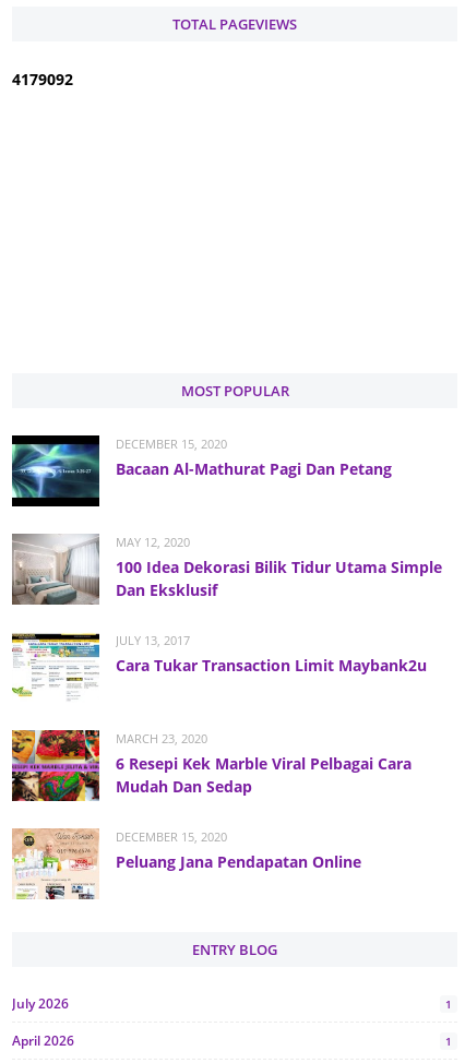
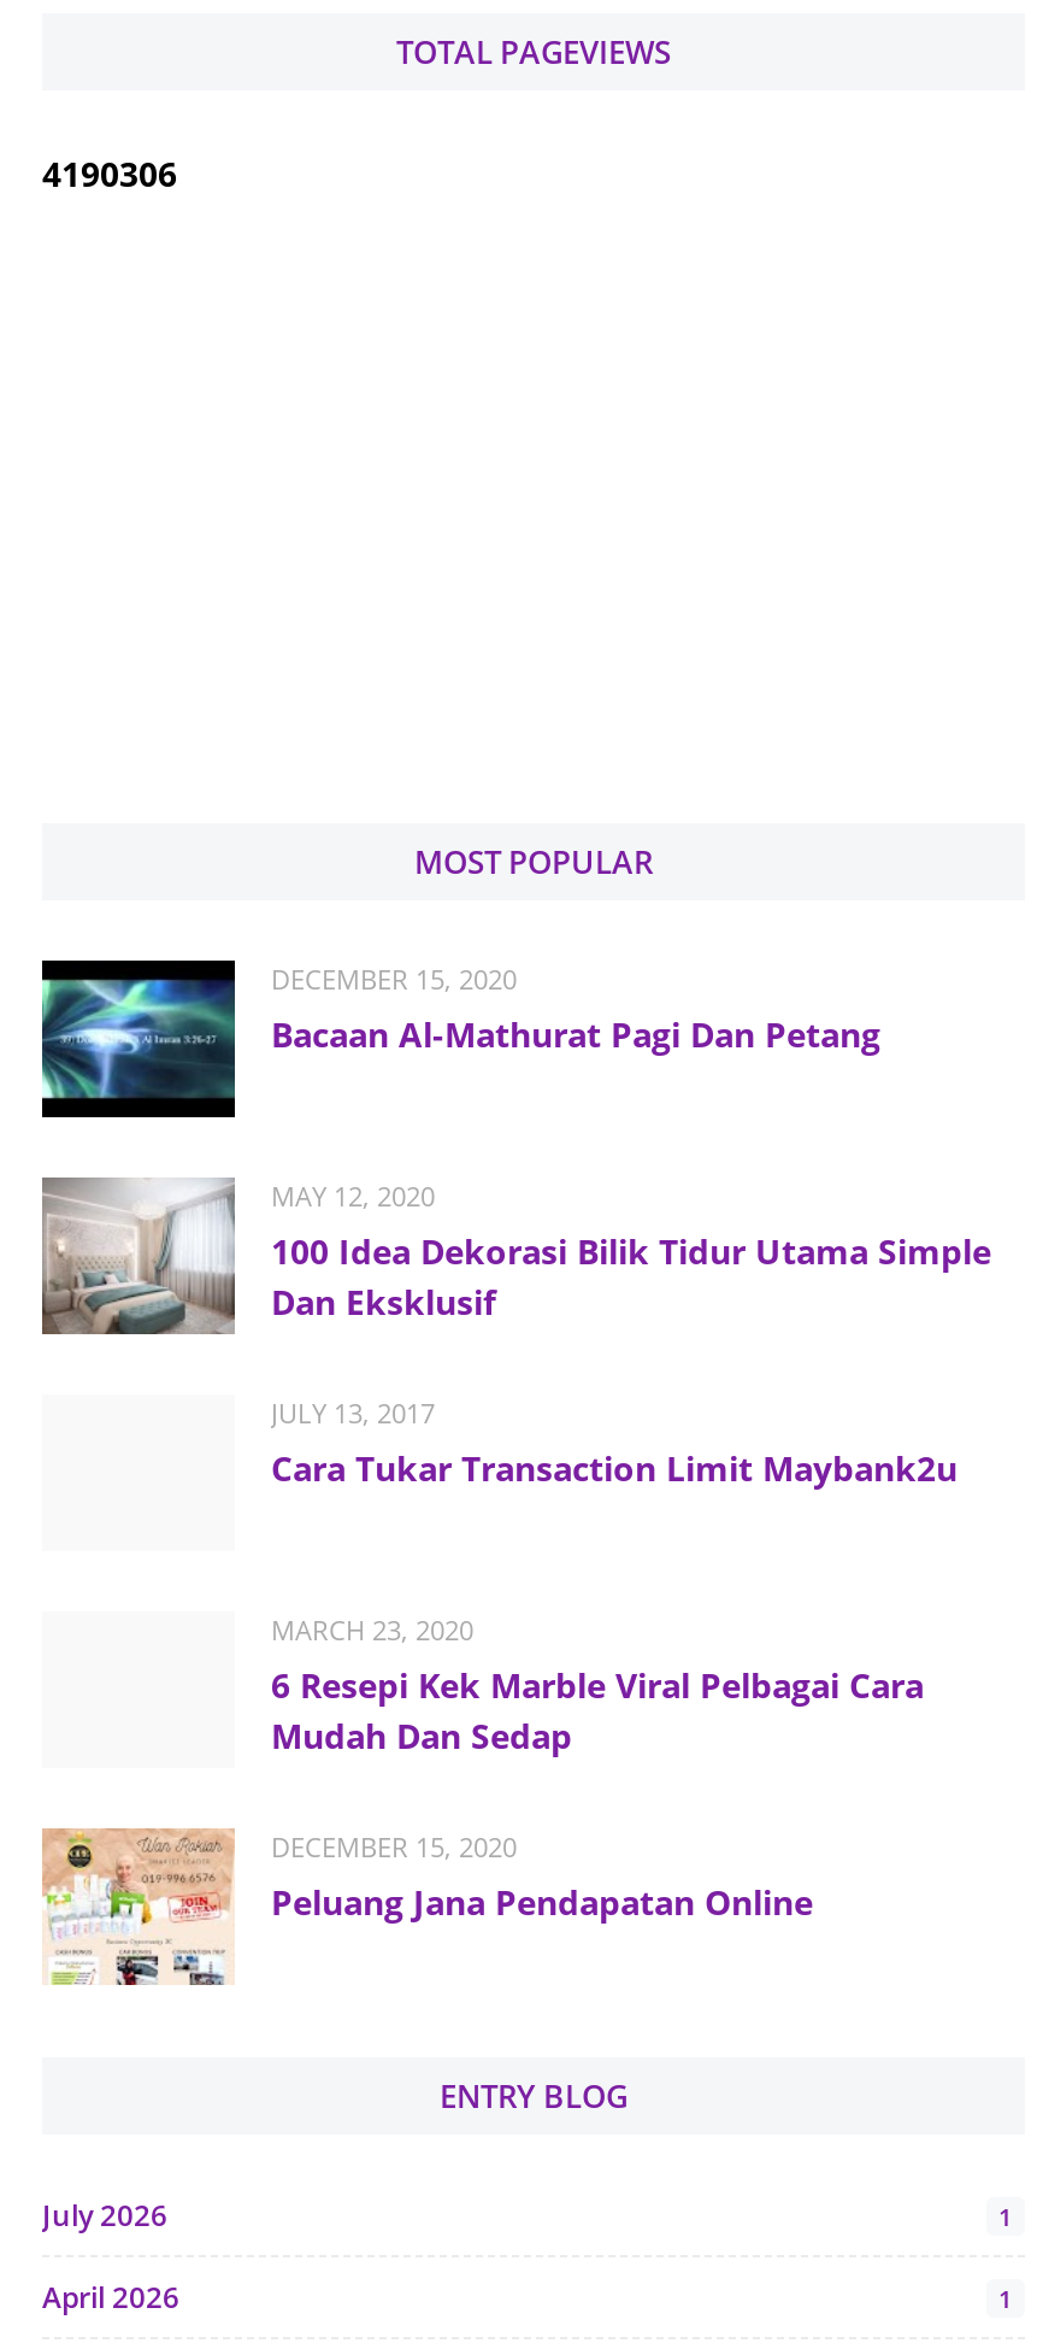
[12,69,73,89] 4179092 -> [42,151,177,196] 4190306
[11,632,100,697] [image] -> none
[11,729,100,802] [image] -> none

